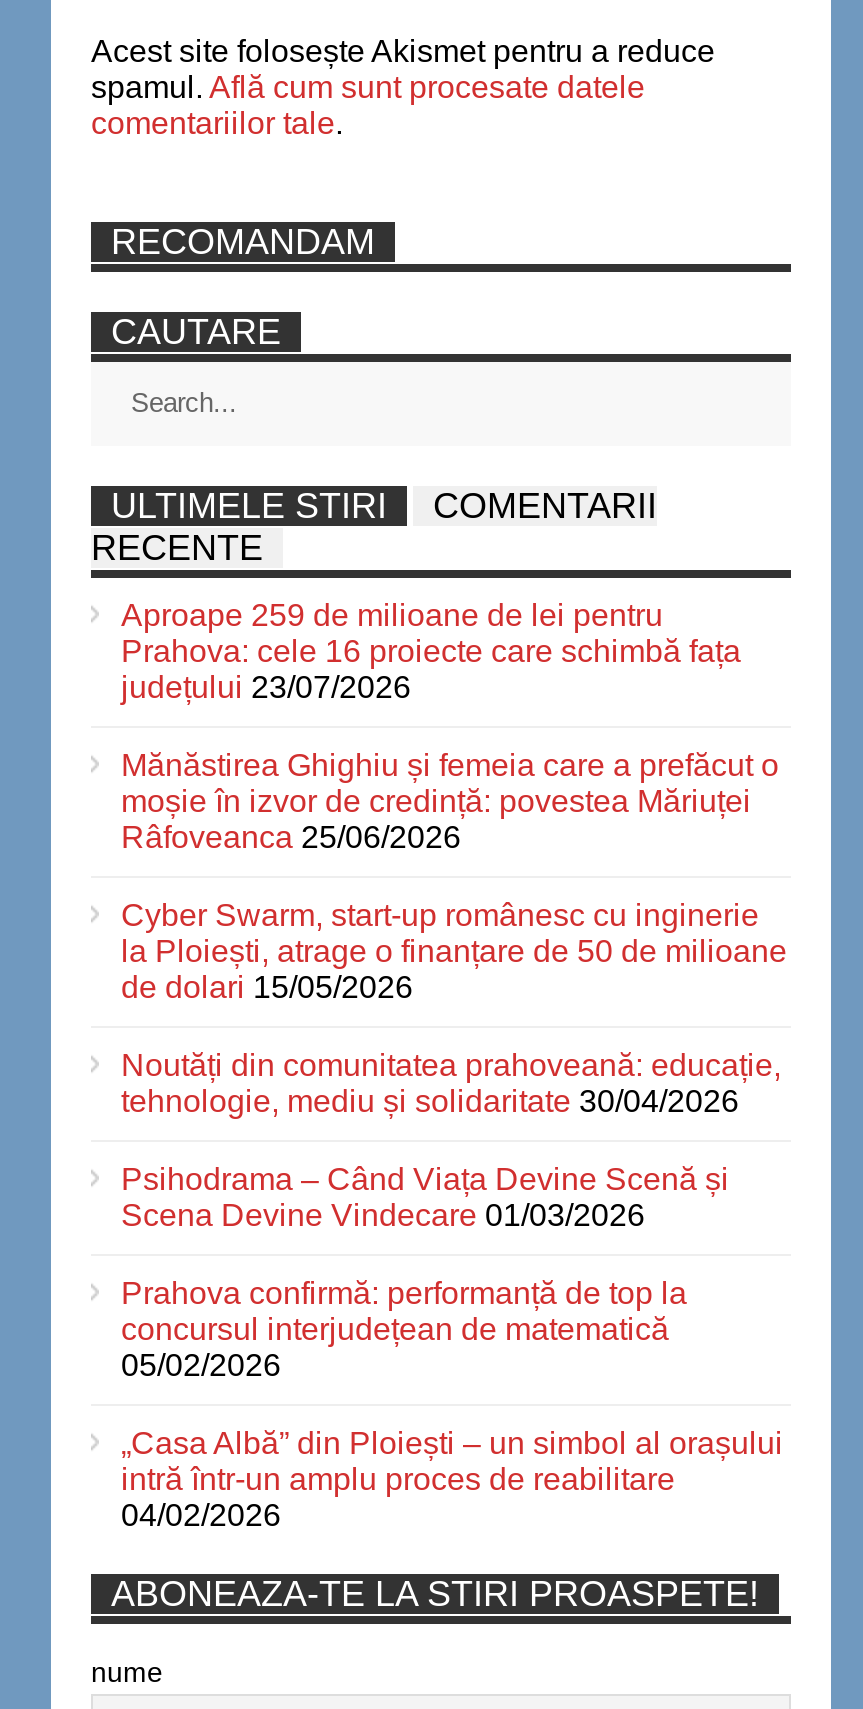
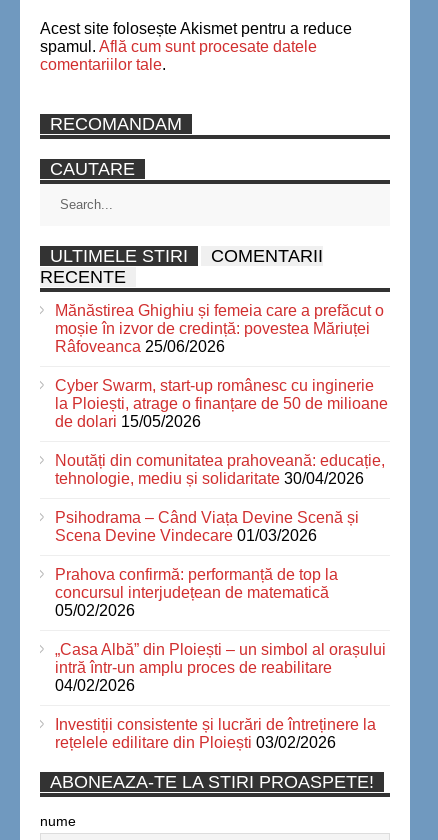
[121,598,741,704] Aproape 259 de milioane de lei pentru | Prahova: cele 16 proiecte care schimbă fața | județului 23/07/2026 -> none
moved [121,748,787,1532] -> [55,302,388,694]: Mănăstirea Ghighiu și femeia care a prefăcut o | moșie în izvor de credință: povestea Măriuței | Râfoveanca 25/06/2026 | ... | intră într-un amplu proces de reabilitare | 04/02/2026
none -> [55,716,376,751] Investiții consistente și lucrări de întreținere la | rețelele edilitare din Ploiești 03/02/2026

